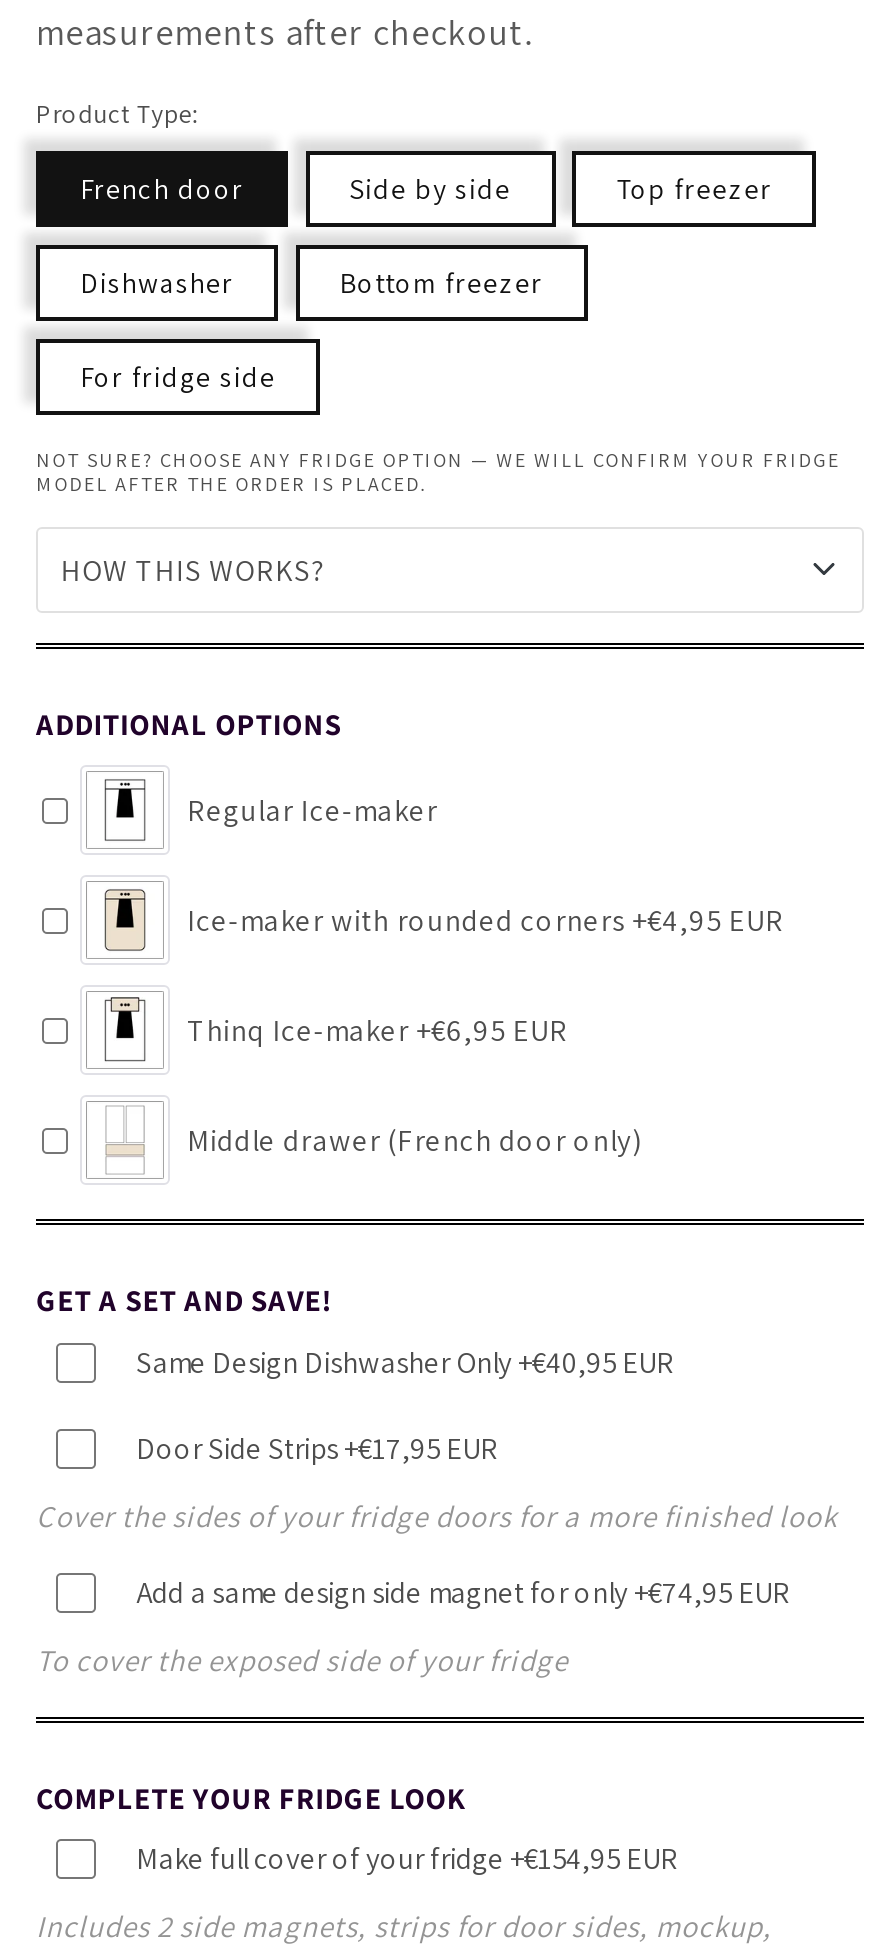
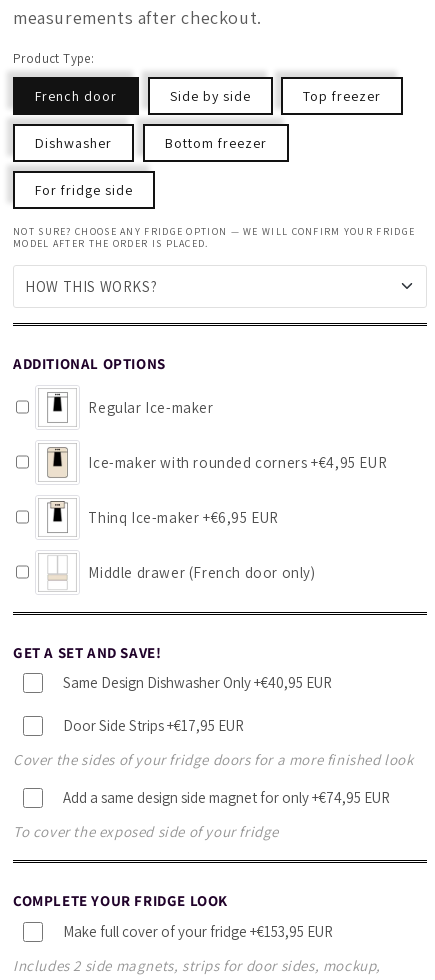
[136,1840,678,1878] Make full cover of your fridge +€154,95 EUR -> [63,921,333,940] Make full cover of your fridge +€153,95 EUR

